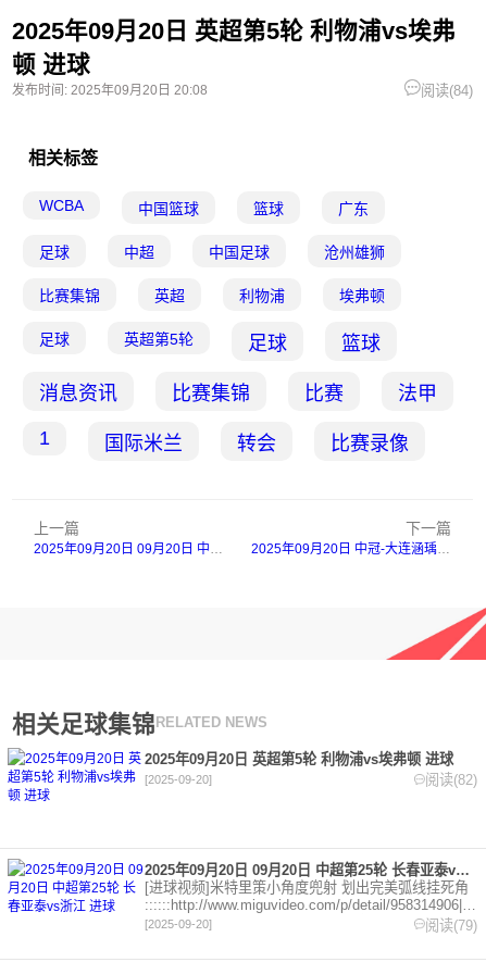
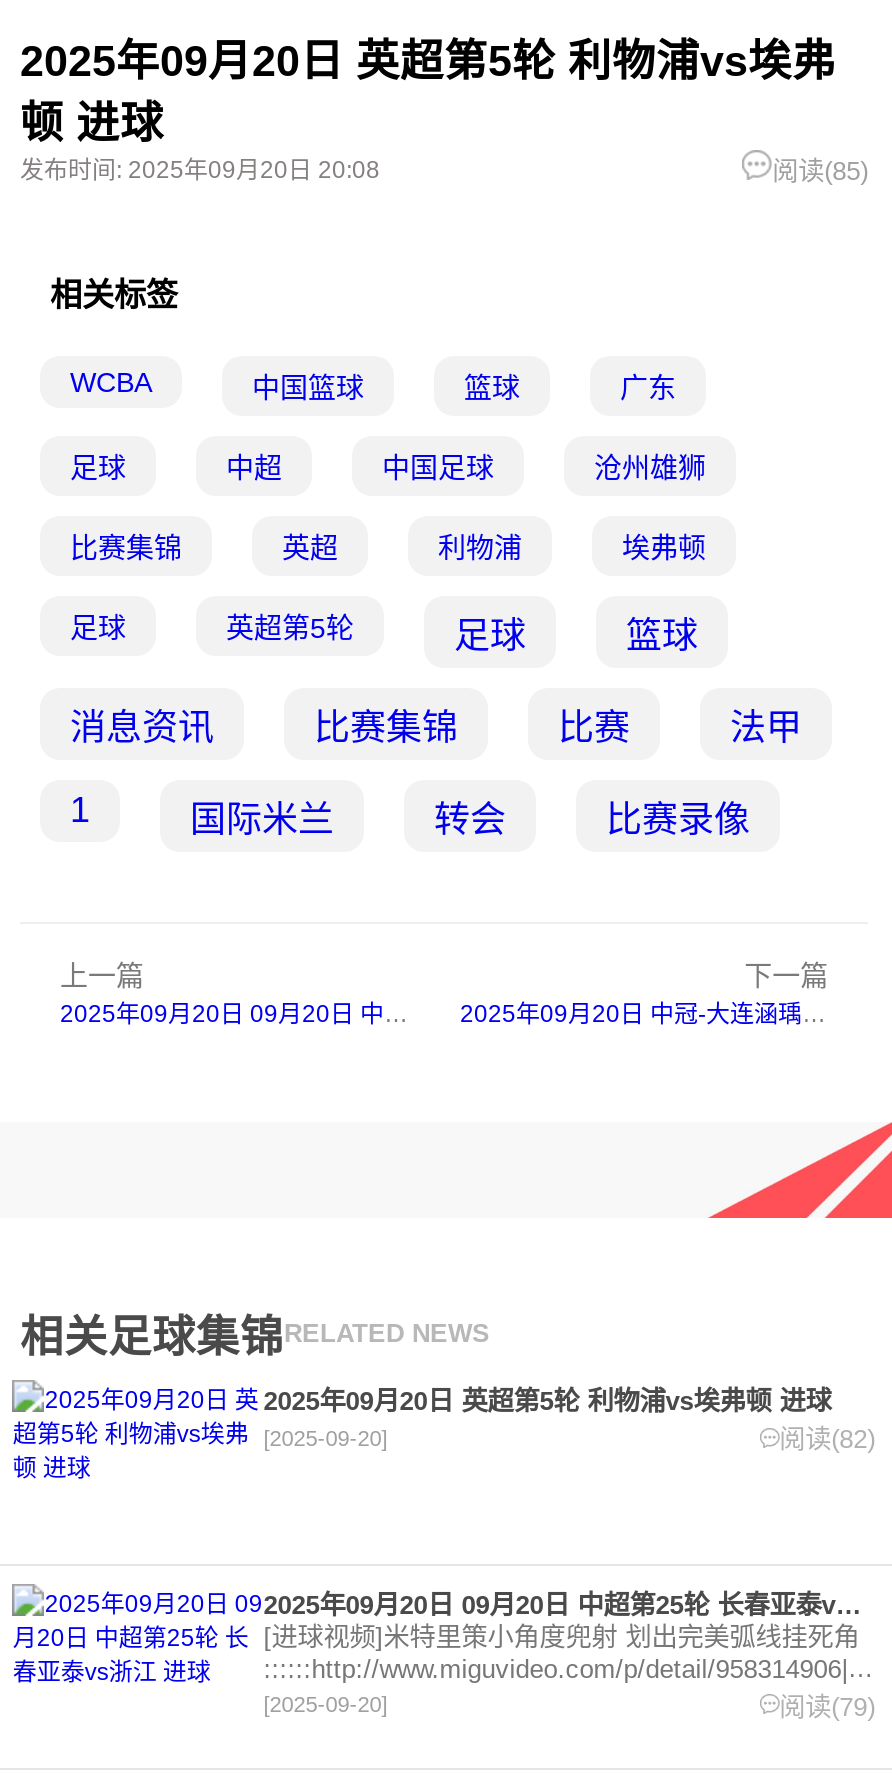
[421,83,473,99] 阅读(84) -> [772,157,868,187] 阅读(85)

